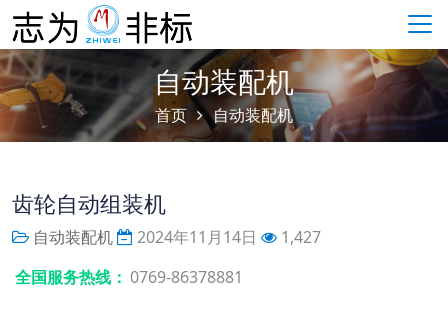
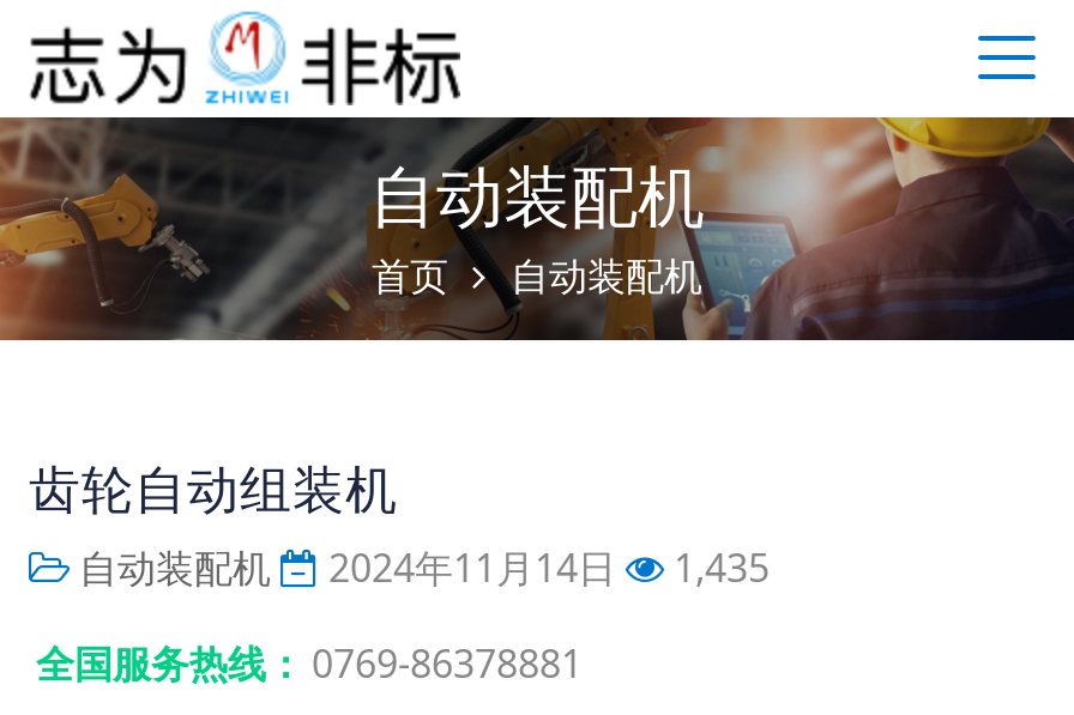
[33,226,321,248] 自动装配机 2024年11月14日 1,427 -> [79,541,770,594] 自动装配机 2024年11月14日 1,435

